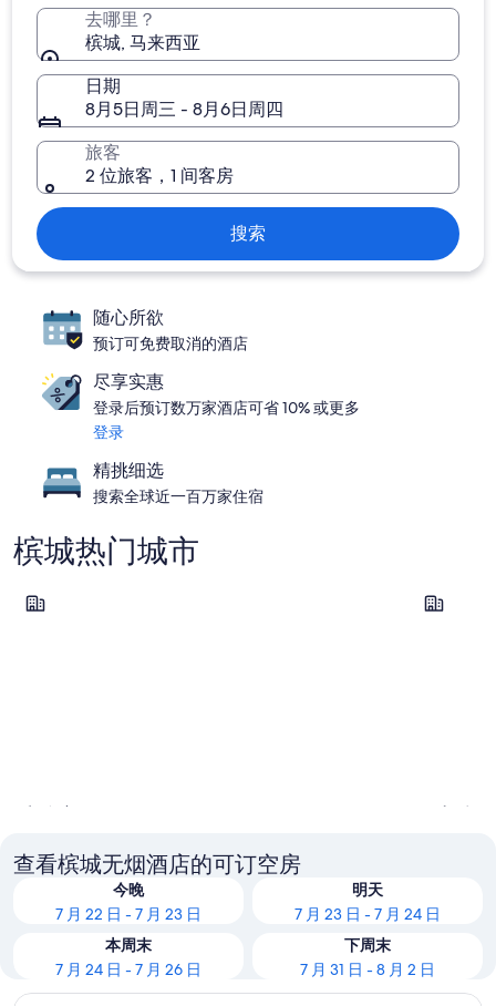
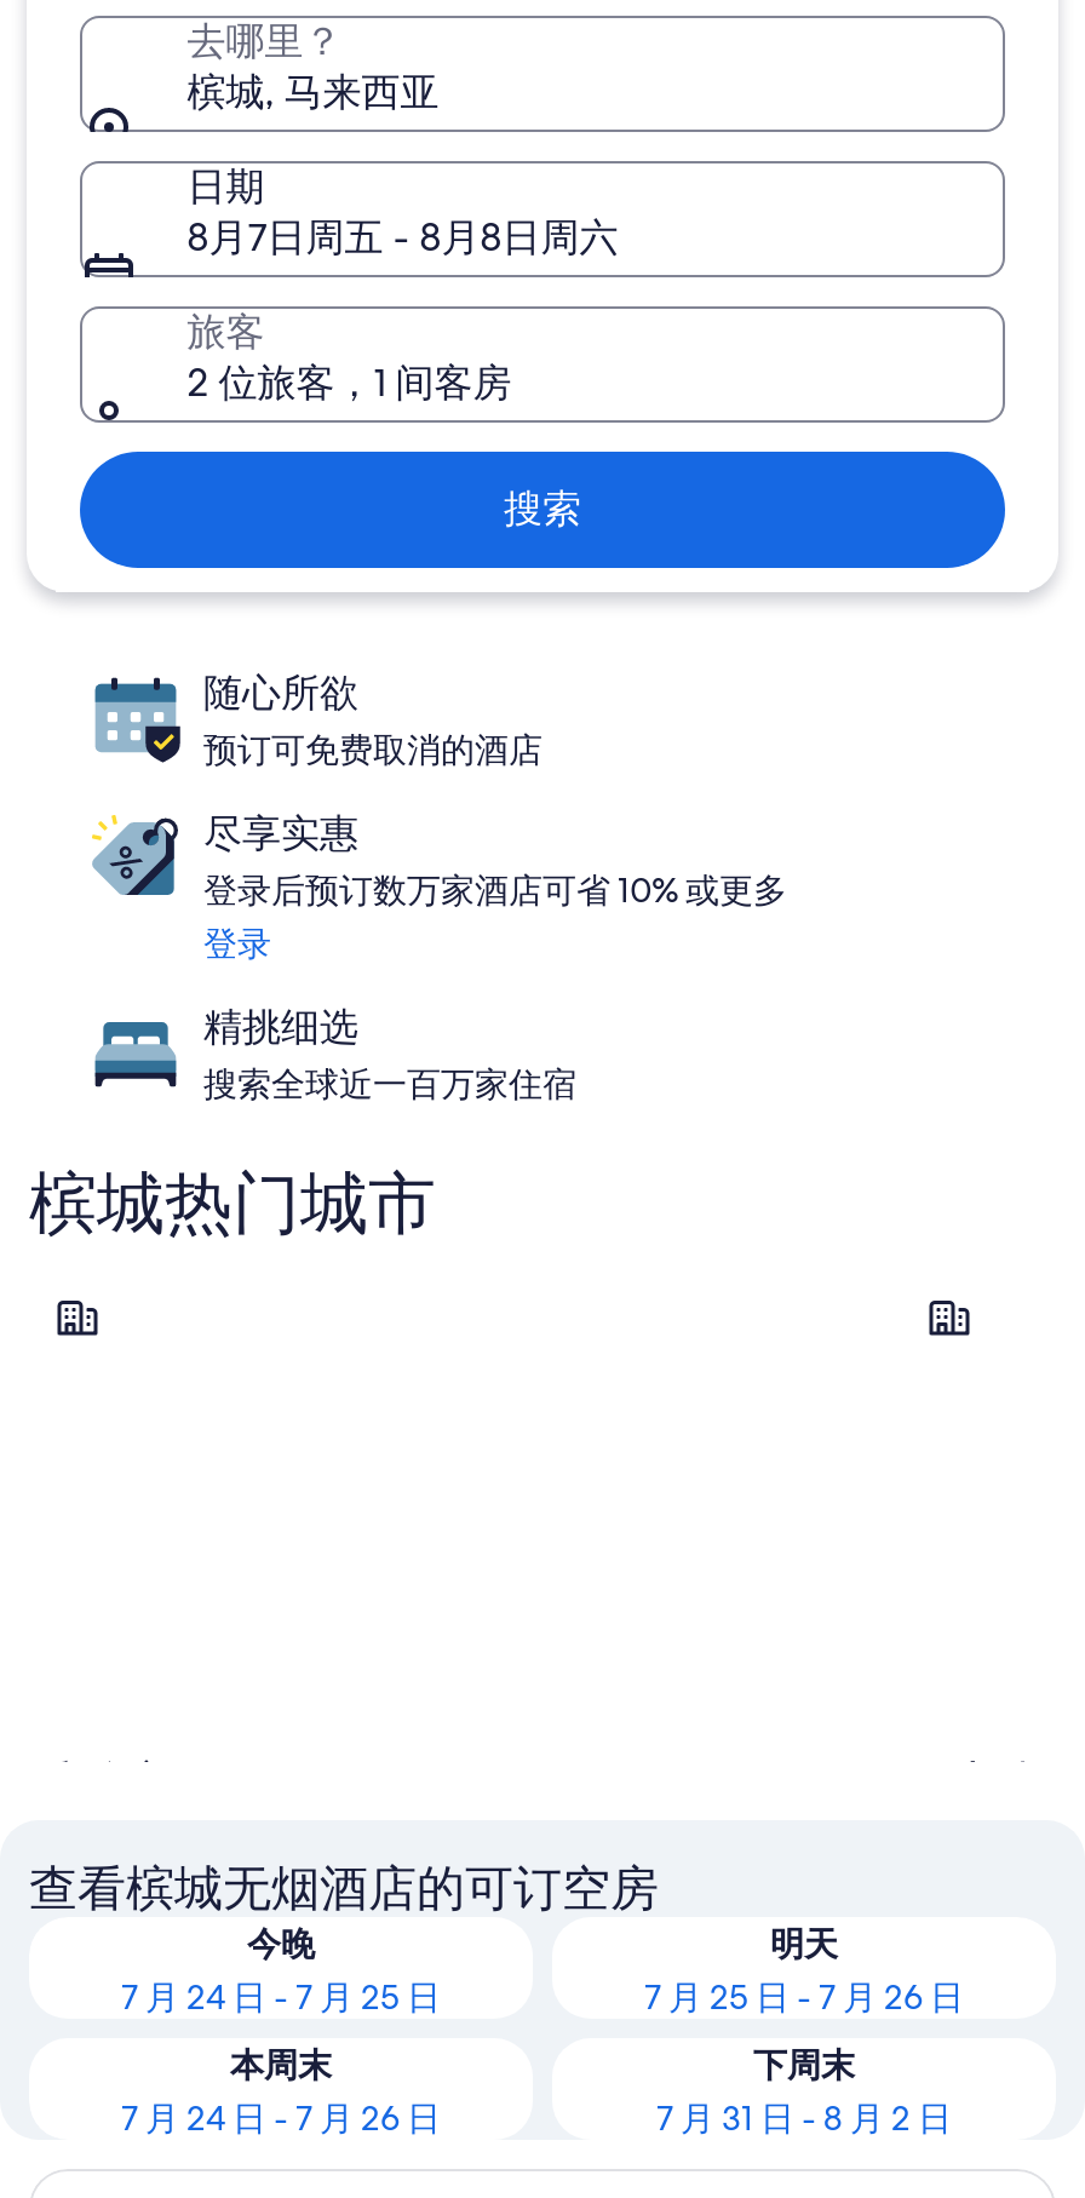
[85,97,284,121] 8月5日周三 - 8月6日周四 -> [187,212,618,263] 8月7日周五 - 8月8日周六
[55,904,201,923] 7 月 22 日 - 7 月 23 日 -> [121,1974,441,2018] 7 月 24 日 - 7 月 25 日
[294,904,441,923] 7 月 23 日 - 7 月 24 日 -> [644,1974,964,2018] 7 月 25 日 - 7 月 26 日

